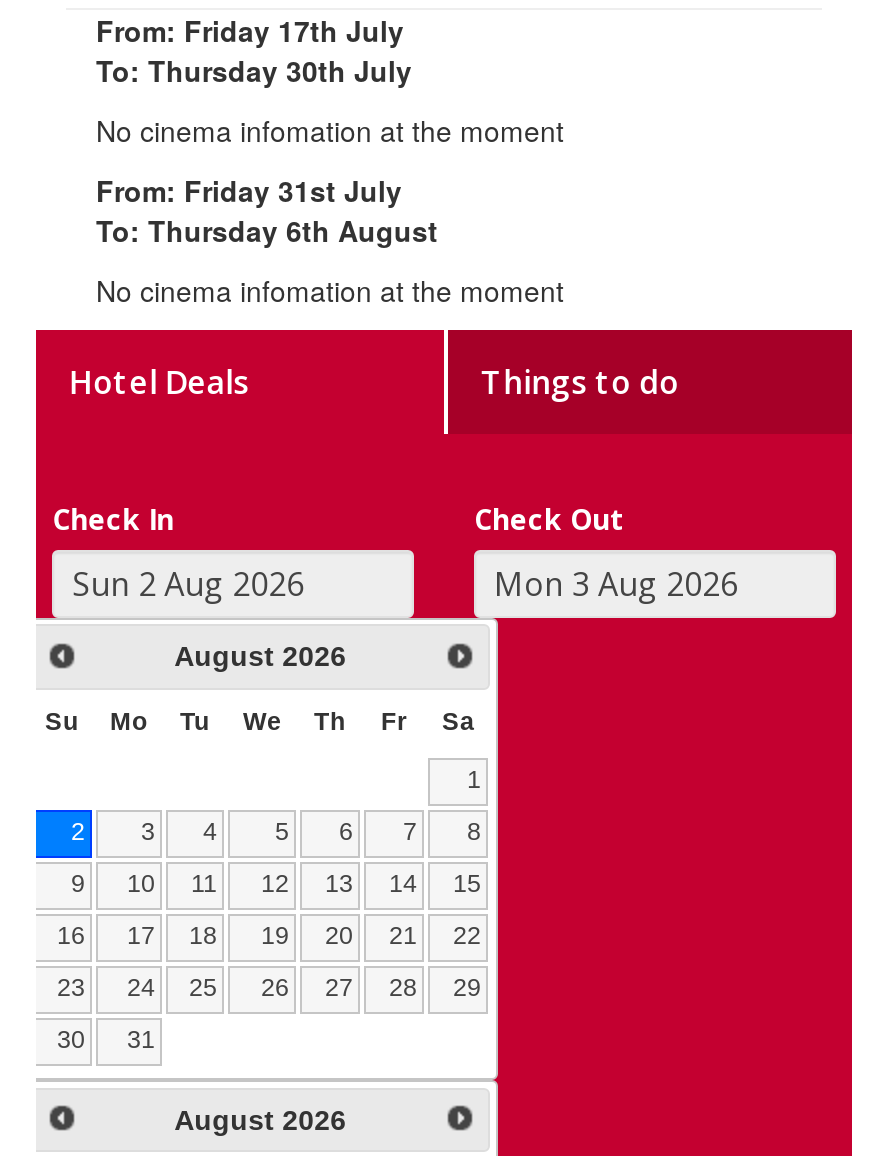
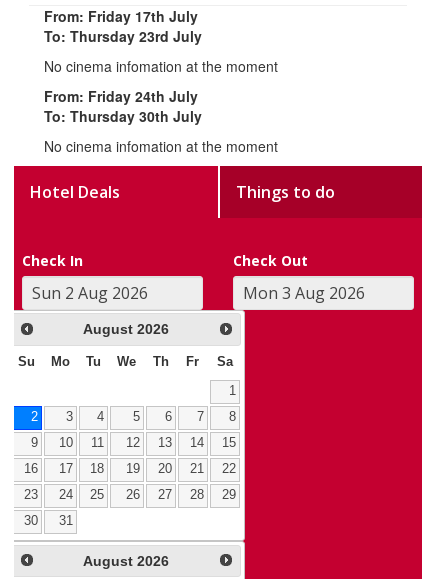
moved [96,49,412,89] -> [44,105,202,125]: To: Thursday 30th July
none -> [44,25,202,45] To: Thursday 23rd July
[96,169,402,209] From: Friday 31st July -> [44,85,198,105] From: Friday 24th July
[96,209,438,249] To: Thursday 6th August -> none

